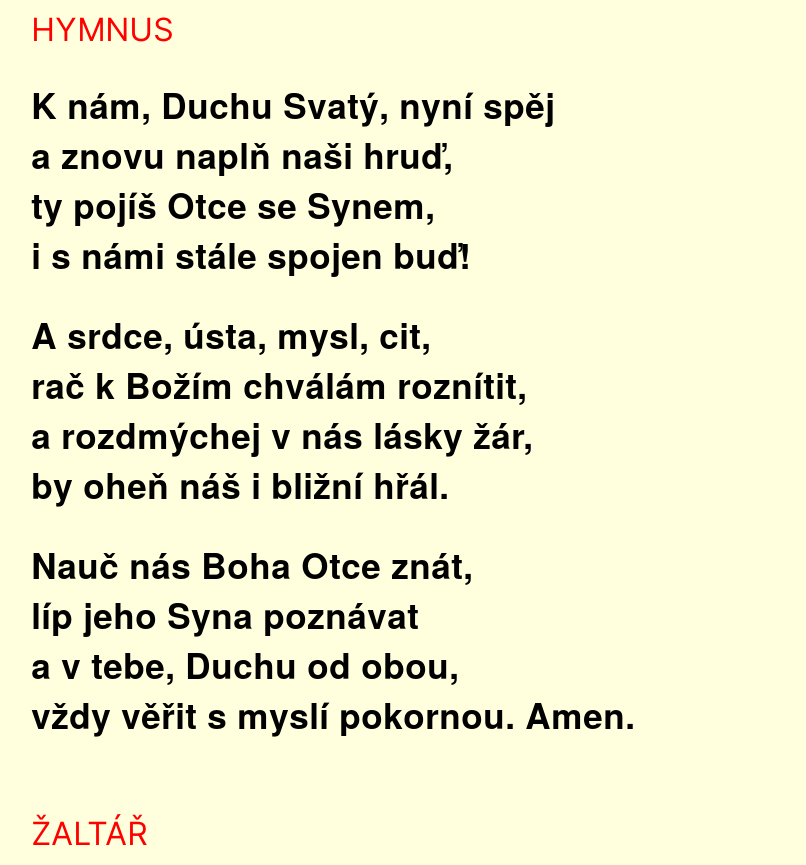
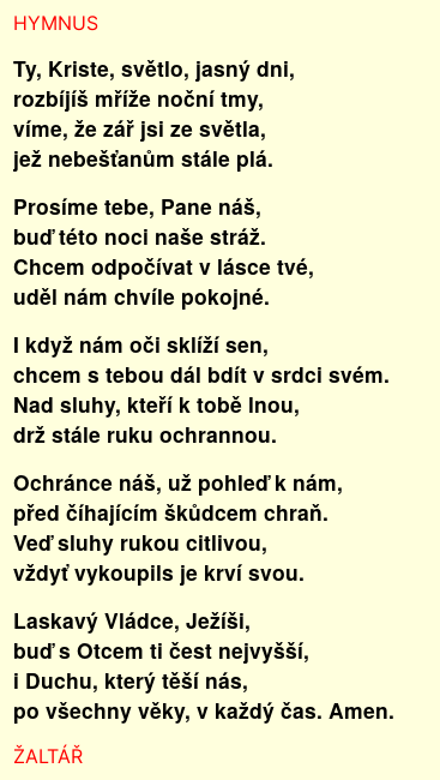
[31,79,635,739] K nám, Duchu Svatý, nyní spěj | a znovu naplň naši hruď, | ty pojíš Otce se Synem, | i s námi stále spojen buď! | A srdce, ústa, mysl, cit, | rač k Božím chválám roznítit, | a rozdmýchej v nás lásky žár, | by oheň náš i bližní hřál. | Nauč nás Boha Otce znát, | líp jeho Syna poznávat | a v tebe, Duchu od obou, | vždy věřit s myslí pokornou. Amen. -> [13,53,394,725] Ty, Kriste, světlo, jasný dni, | rozbíjíš mříže noční tmy, | víme, že zář jsi ze světla, | jež nebešťanům stále plá. | Prosíme tebe, Pane náš, | buď této noci naše stráž. | Chcem odpočívat v lásce tvé, | uděl nám chvíle pokojné. | I když nám oči sklíží sen, | chcem s tebou dál bdít v srdci svém. | Nad sluhy, kteří k tobě lnou, | drž stále ruku ochrannou. | Ochránce náš, už pohleď k nám, | před číhajícím škůdcem chraň. | Veď sluhy rukou citlivou, | vždyť vykoupils je krví svou. | Laskavý Vládce, Ježíši, | buď s Otcem ti čest nejvyšší, | i Duchu, který těší nás, | po všechny věky, v každý čas. Amen.

